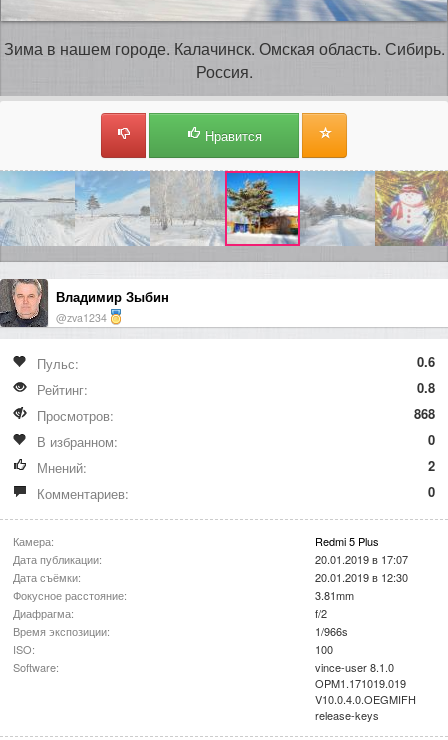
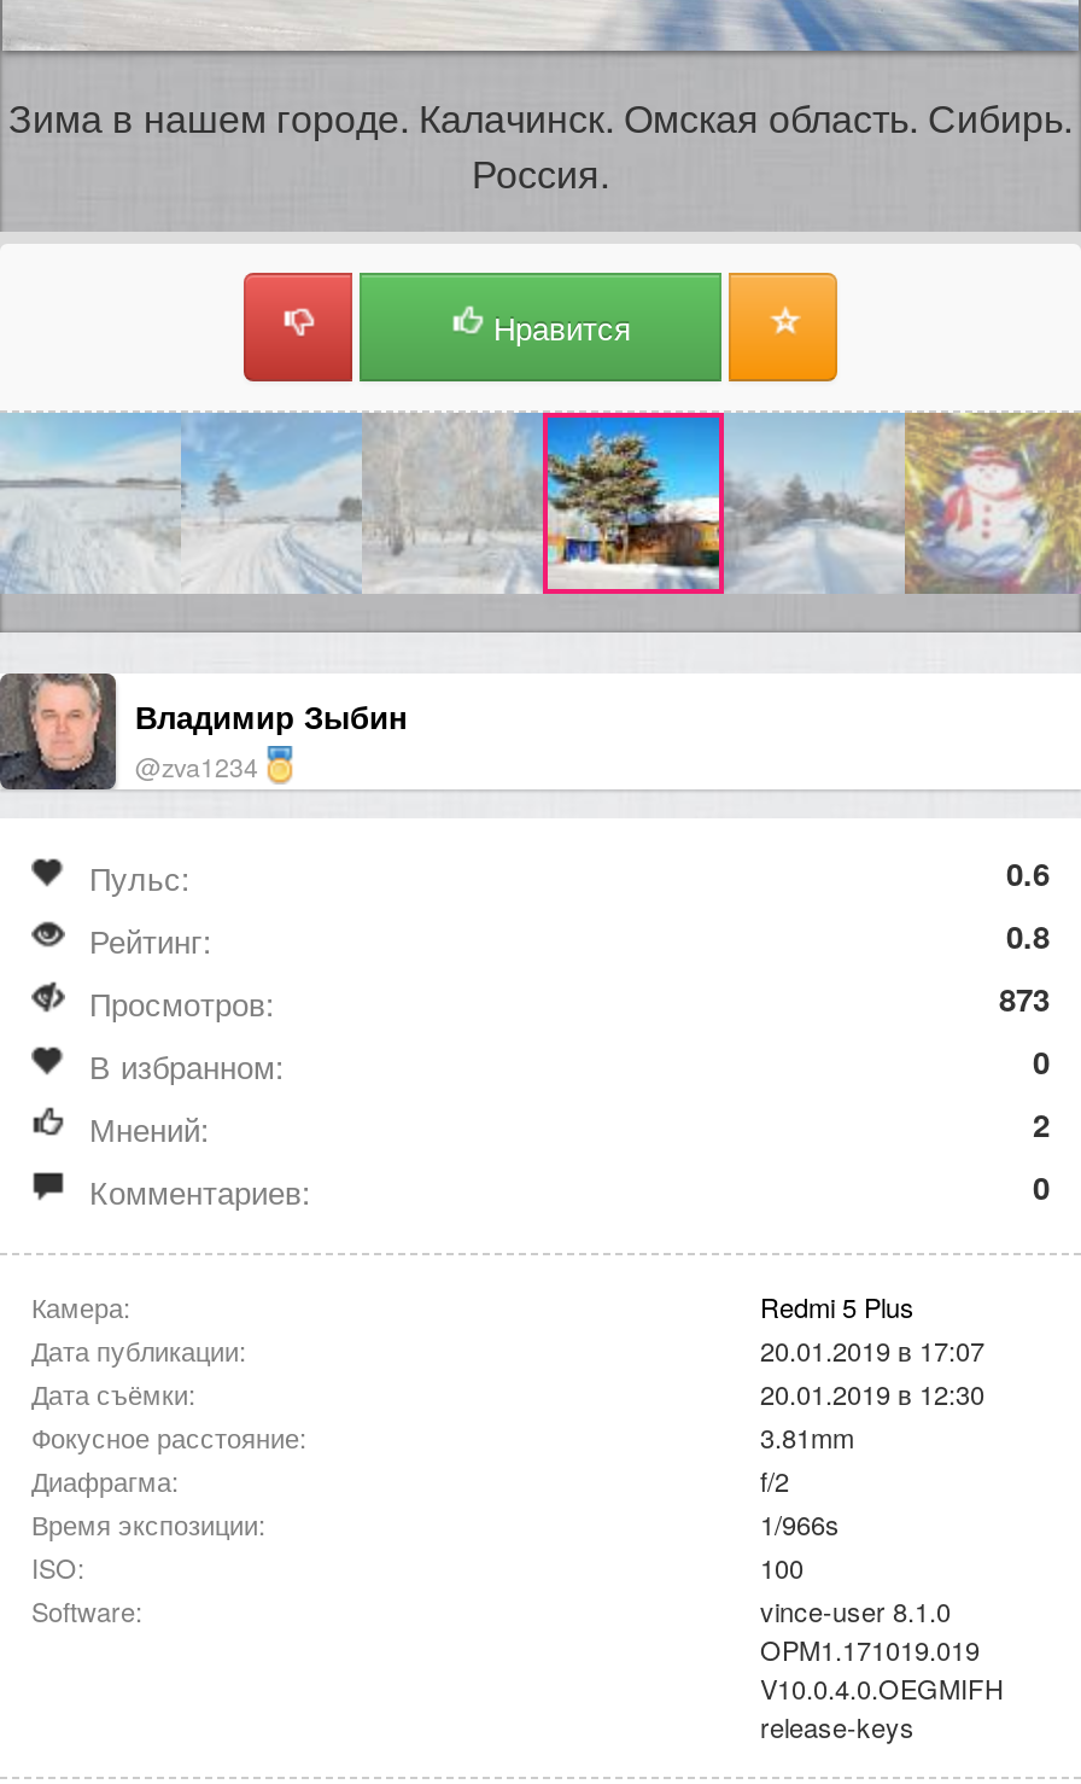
[414,404,435,423] 868 -> [999,975,1050,1021] 873

